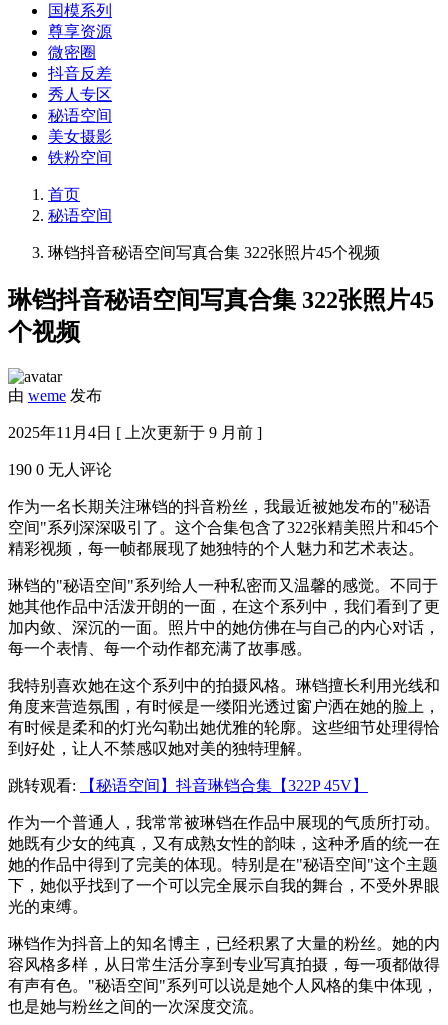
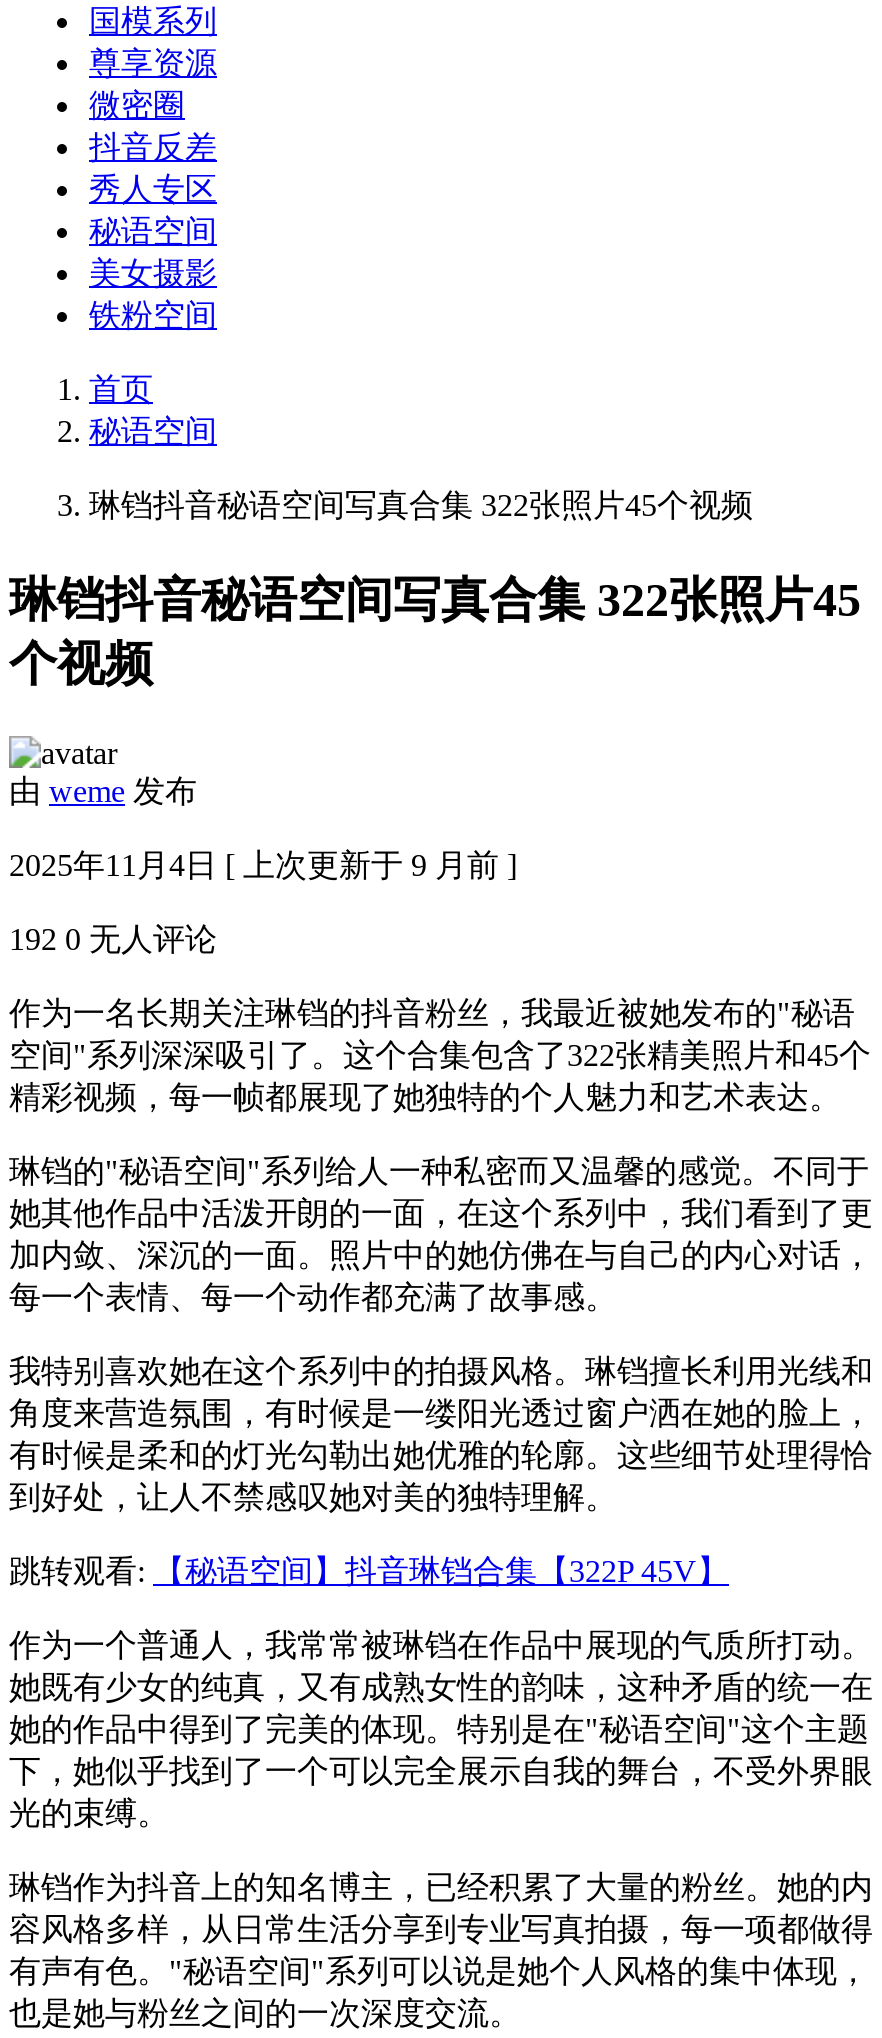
[8,461,112,478] 190 0无人评论 -> [9,921,217,955] 192 0无人评论

